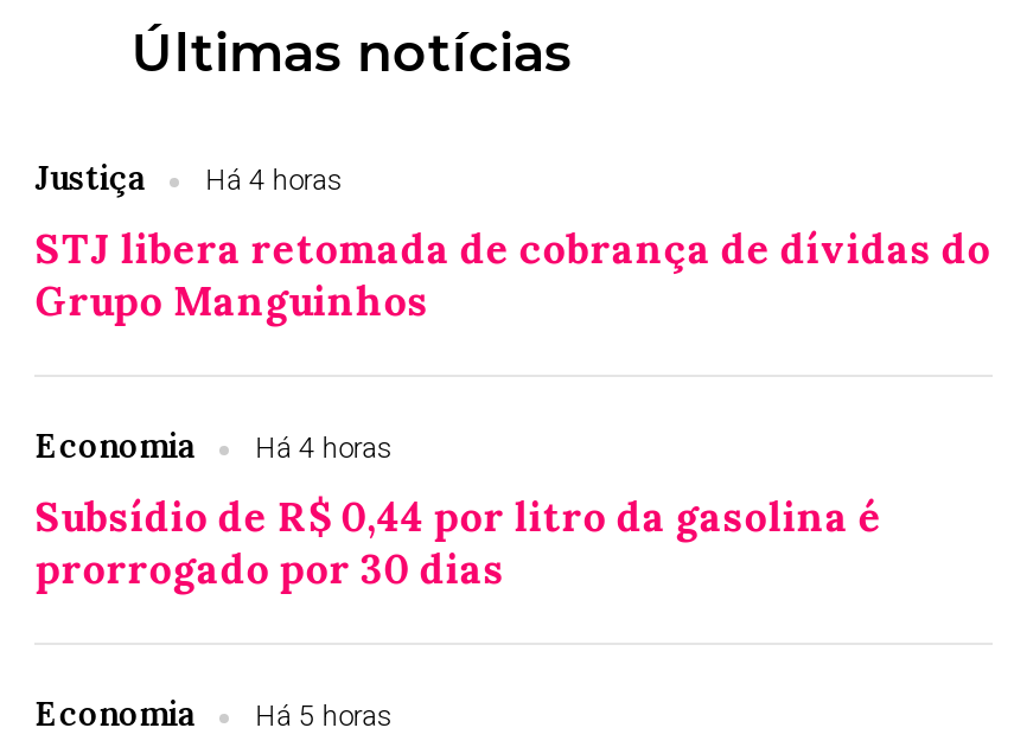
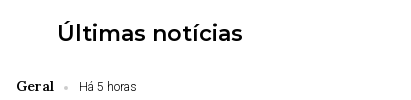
[35,157,991,735] Justiça | Há 4 horas | STJ libera retomada de cobrança de dívidas do | Grupo Manguinhos | Economia | Há 4 horas | Subsídio de R$ 0,44 por litro da gasolina é | prorrogado por 30 dias | Economia -> [16,77,54,95] Geral

